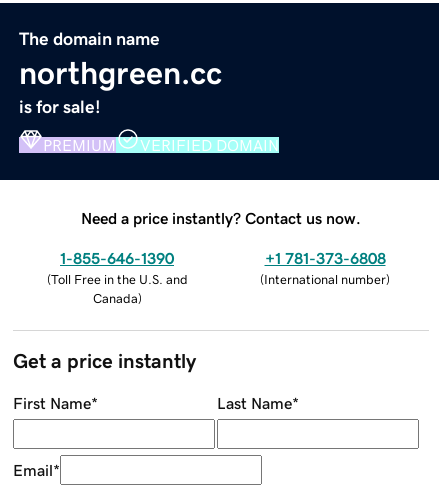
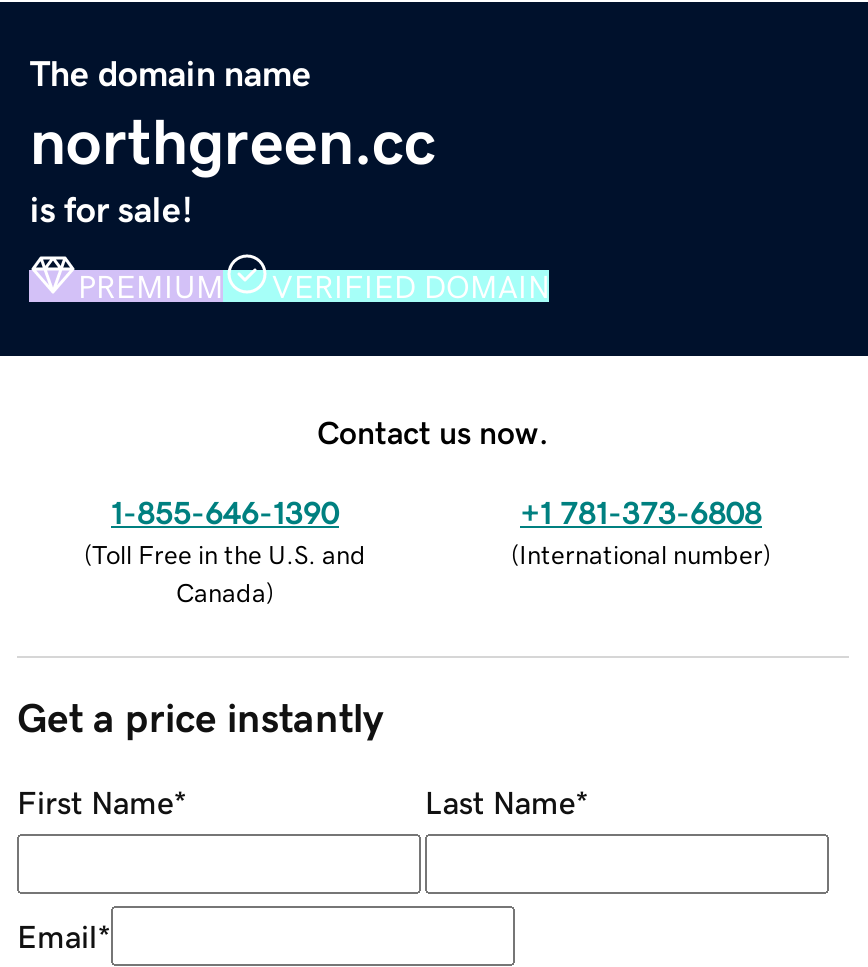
[81,210,361,226] Need a price instantly? Contact us now. -> [317,415,549,447] Contact us now.

